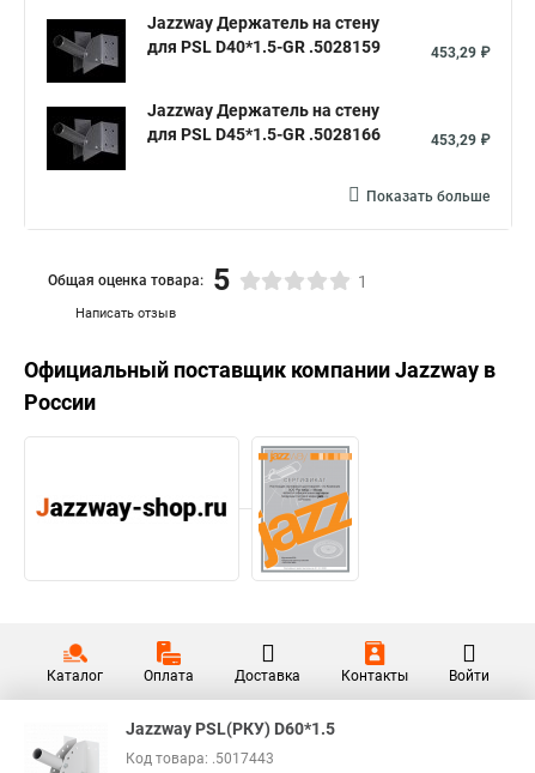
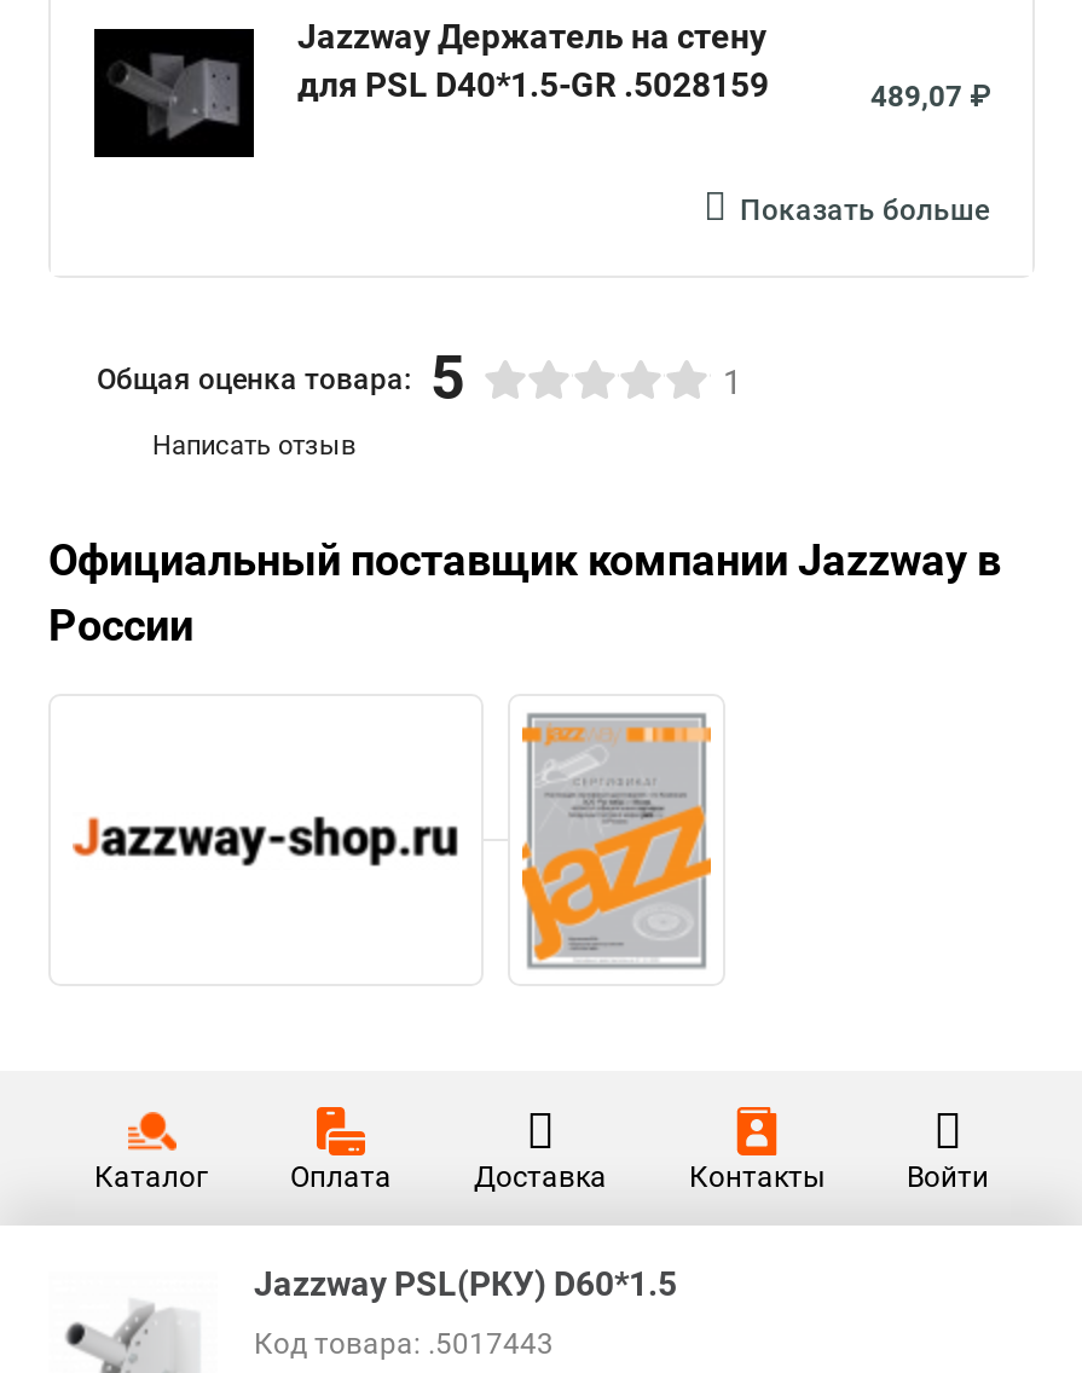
[147,44,490,149] 453,29 ₽ | Jazzway Держатель на стену | для PSL D45*1.5-GR .5028166 | 453,29 ₽ -> [870,80,989,114] 489,07 ₽

